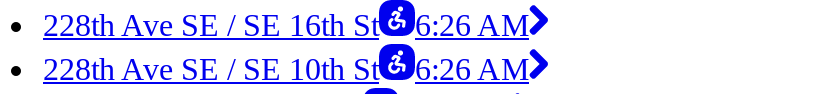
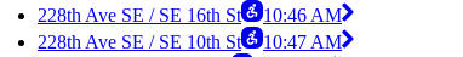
[43,8,529,42] 228th Ave SE / SE 16th St 6:26 AM -> [38,5,342,26] 228th Ave SE / SE 16th St 10:46 AM
[43,52,529,86] 228th Ave SE / SE 10th St 6:26 AM -> [38,32,342,52] 228th Ave SE / SE 10th St 10:47 AM

